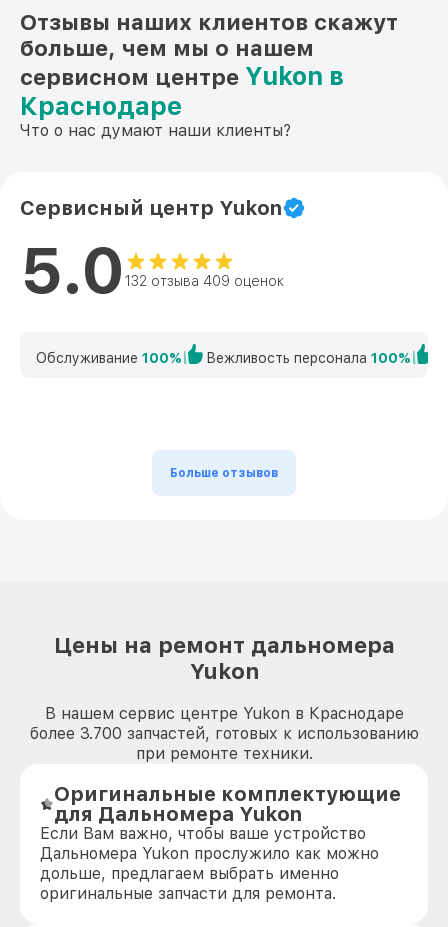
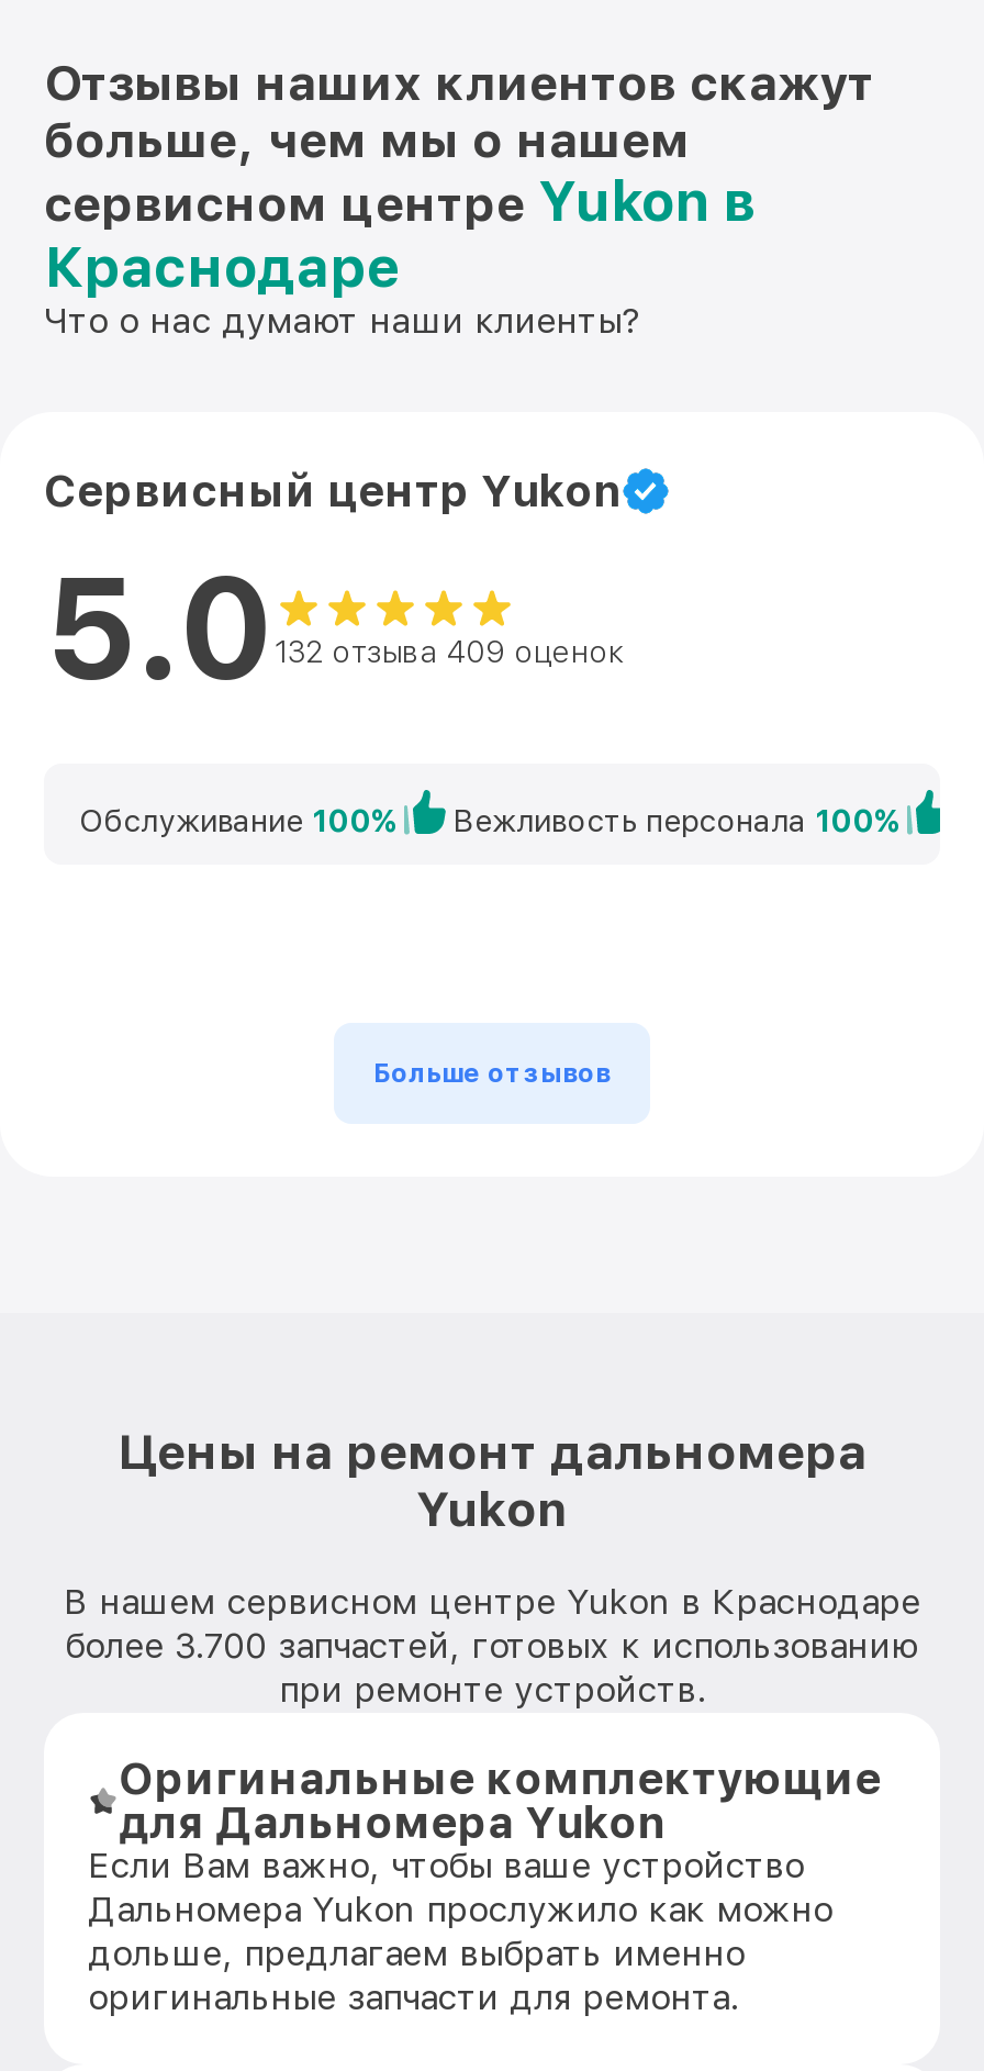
[44,704,403,723] В нашем сервис центре Yukon в Краснодаре -> [64,1581,920,1623] В нашем сервисном центре Yukon в Краснодаре
[135,744,312,763] при ремонте техники. -> [279,1669,705,1711] при ремонте устройств.

